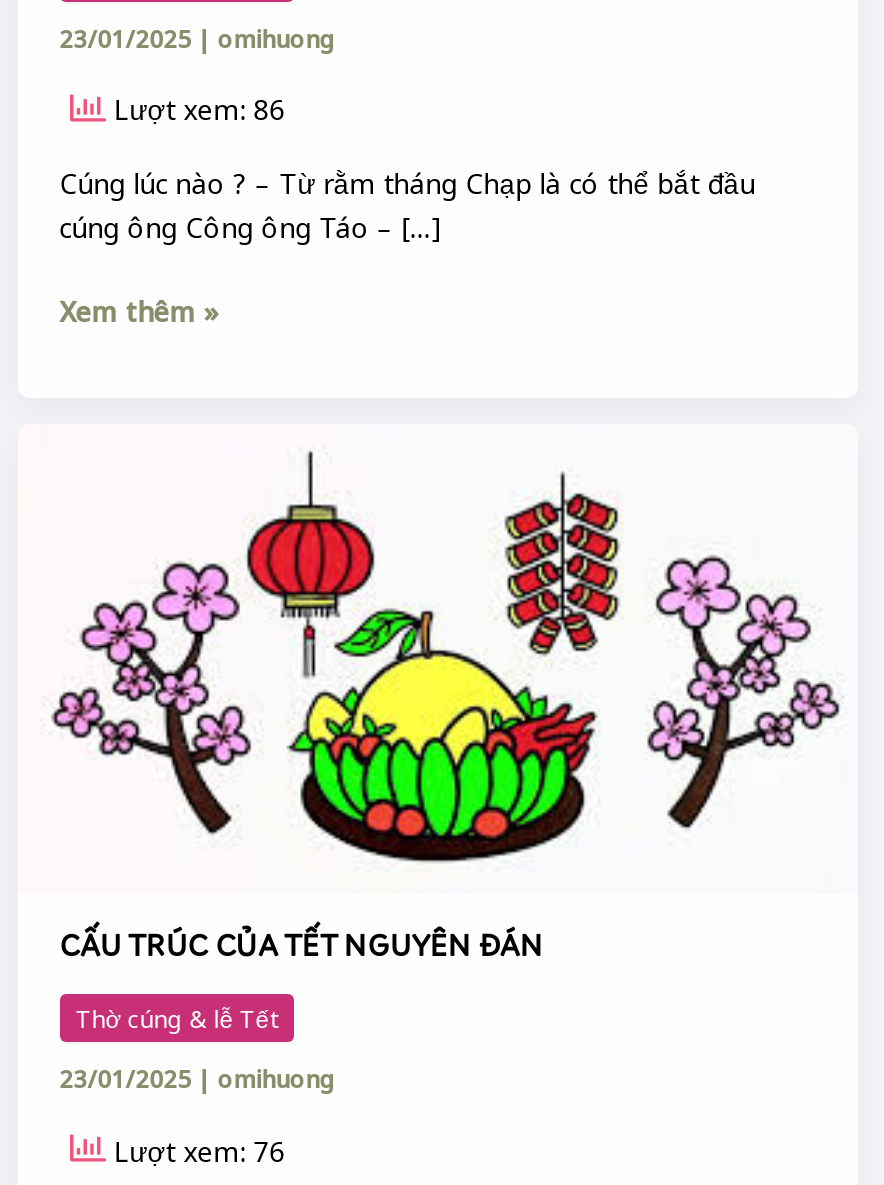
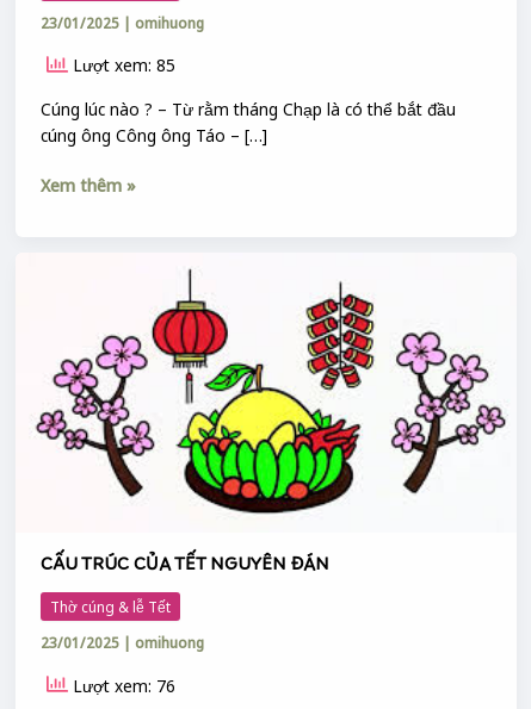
[105,91,285,129] Lượt xem: 86 -> [68,54,175,77] Lượt xem: 85

